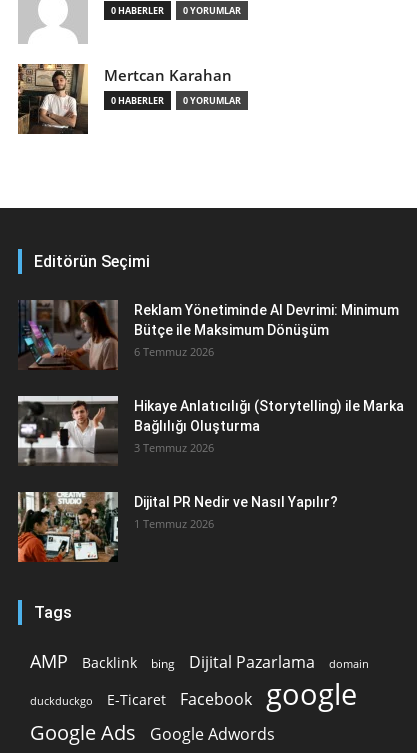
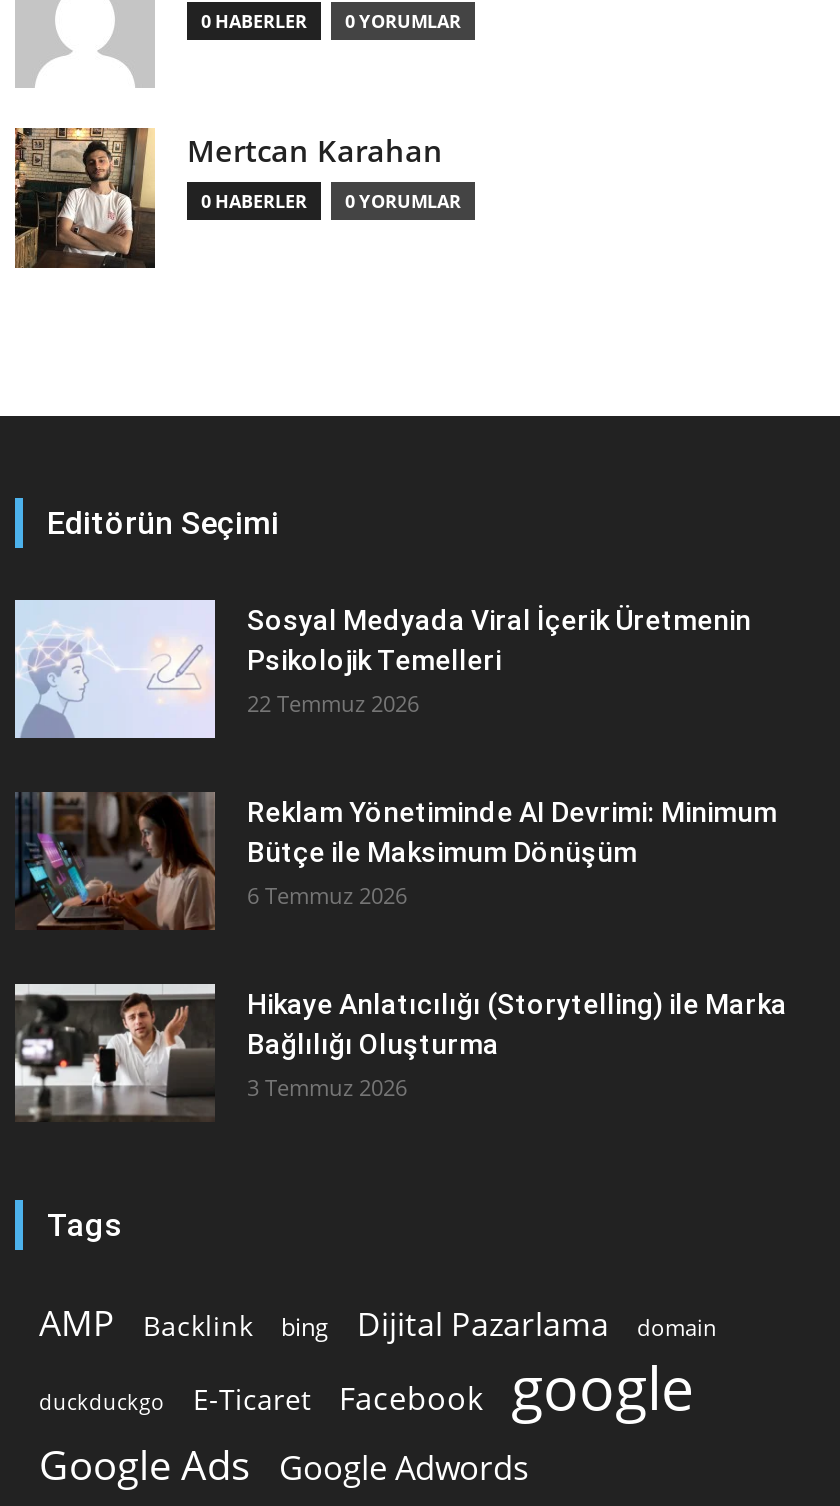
none -> [13,598,751,740] [image] | Sosyal Medyada Viral İçerik Üretmenin | Psikolojik Temelleri | 22 Temmuz 2026
moved [17,298,404,455] -> [13,788,787,1103]: [image] | Reklam Yönetiminde AI Devrimi: Minimum | Bütçe ile Maksimum Dönüşüm | 6 Temmuz 2026 | Hikaye Anlatıcılığı (Storytelling) ile Marka | Bağlılığı Oluşturma | 3 Temmuz 2026
[17,492,338,563] [image] | Dijital PR Nedir ve Nasıl Yapılır? | 1 Temmuz 2026 -> none

